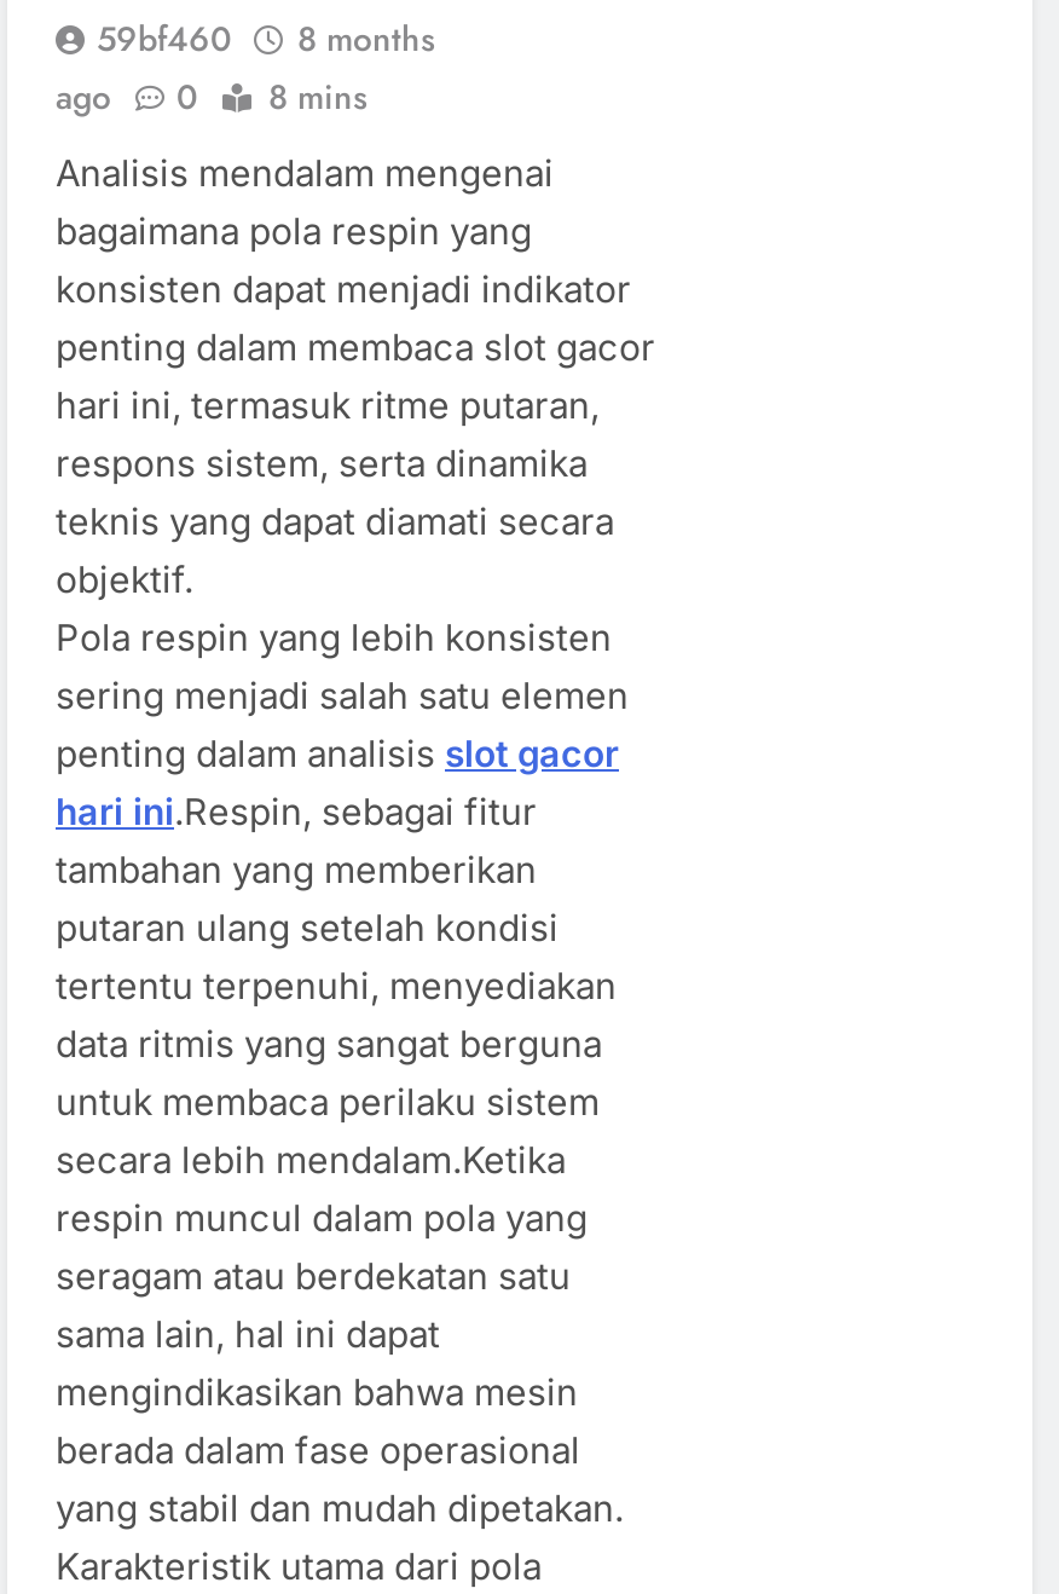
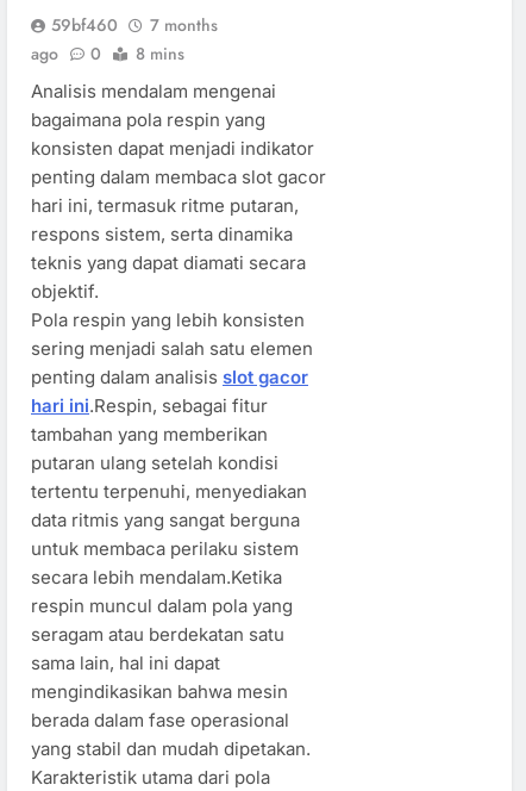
[97,14,435,62] 59bf460 8 months -> [51,13,218,36] 59bf460 7 months

